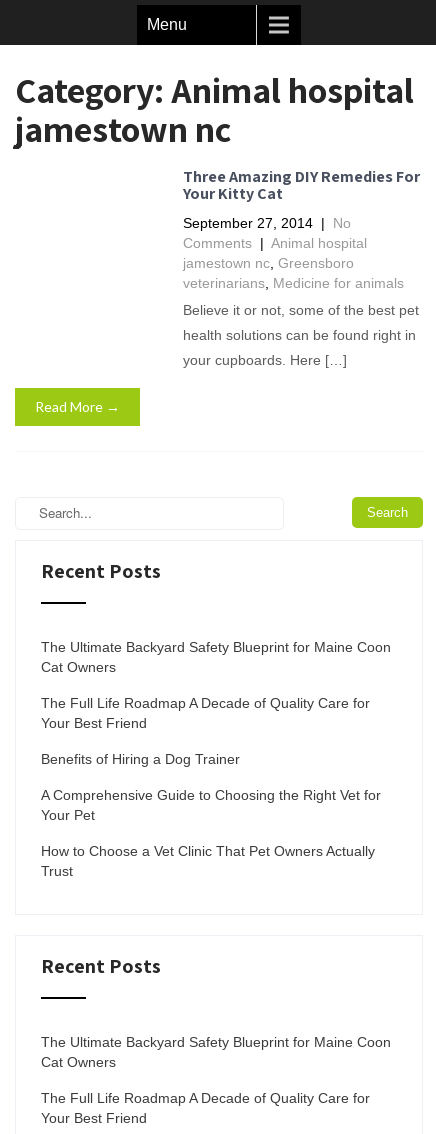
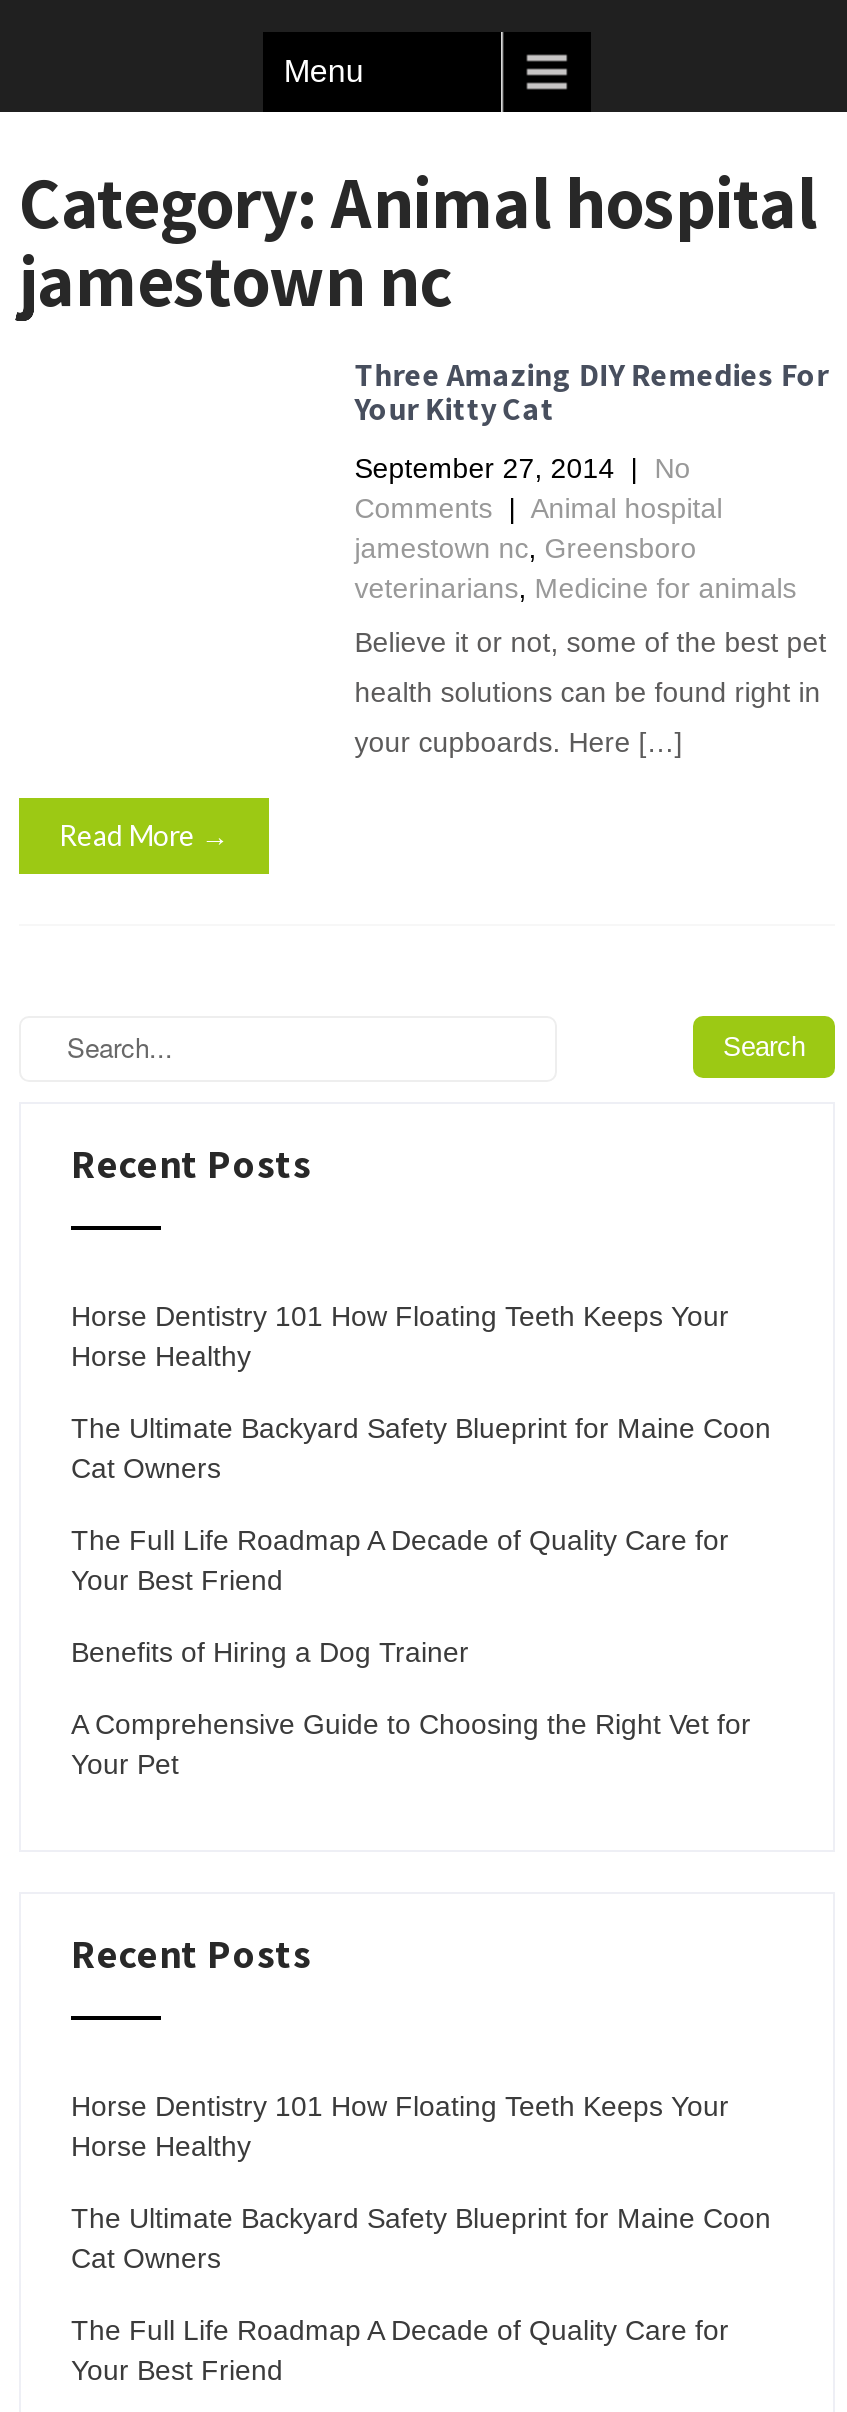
none -> [71,1300,729,1372] Horse Dentistry 101 How Floating Teeth Keeps Your | Horse Healthy
[41,843,375,879] How to Choose a Vet Clinic That Pet Owners Actually | Trust -> none
none -> [71,2090,729,2162] Horse Dentistry 101 How Floating Teeth Keeps Your | Horse Healthy

